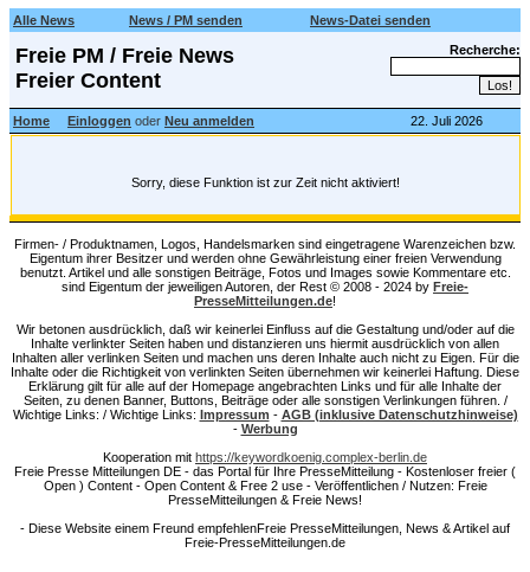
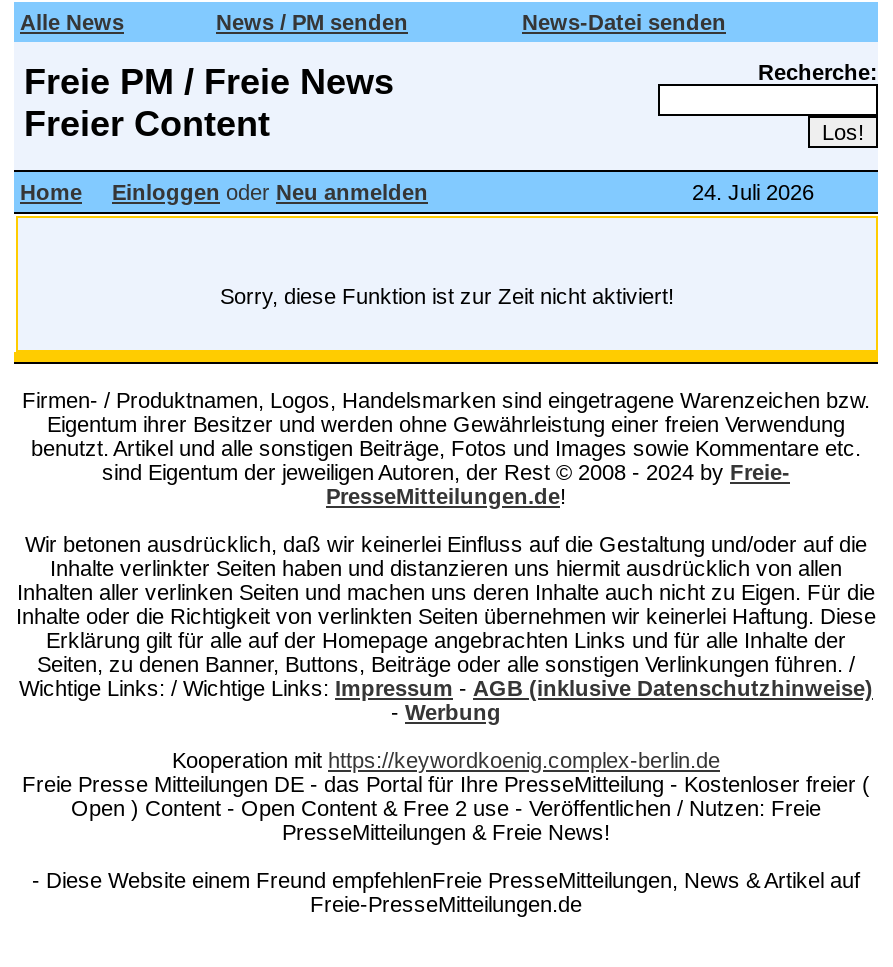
[411,114,483,128] 22. Juli 2026 -> [692,180,814,204] 24. Juli 2026

